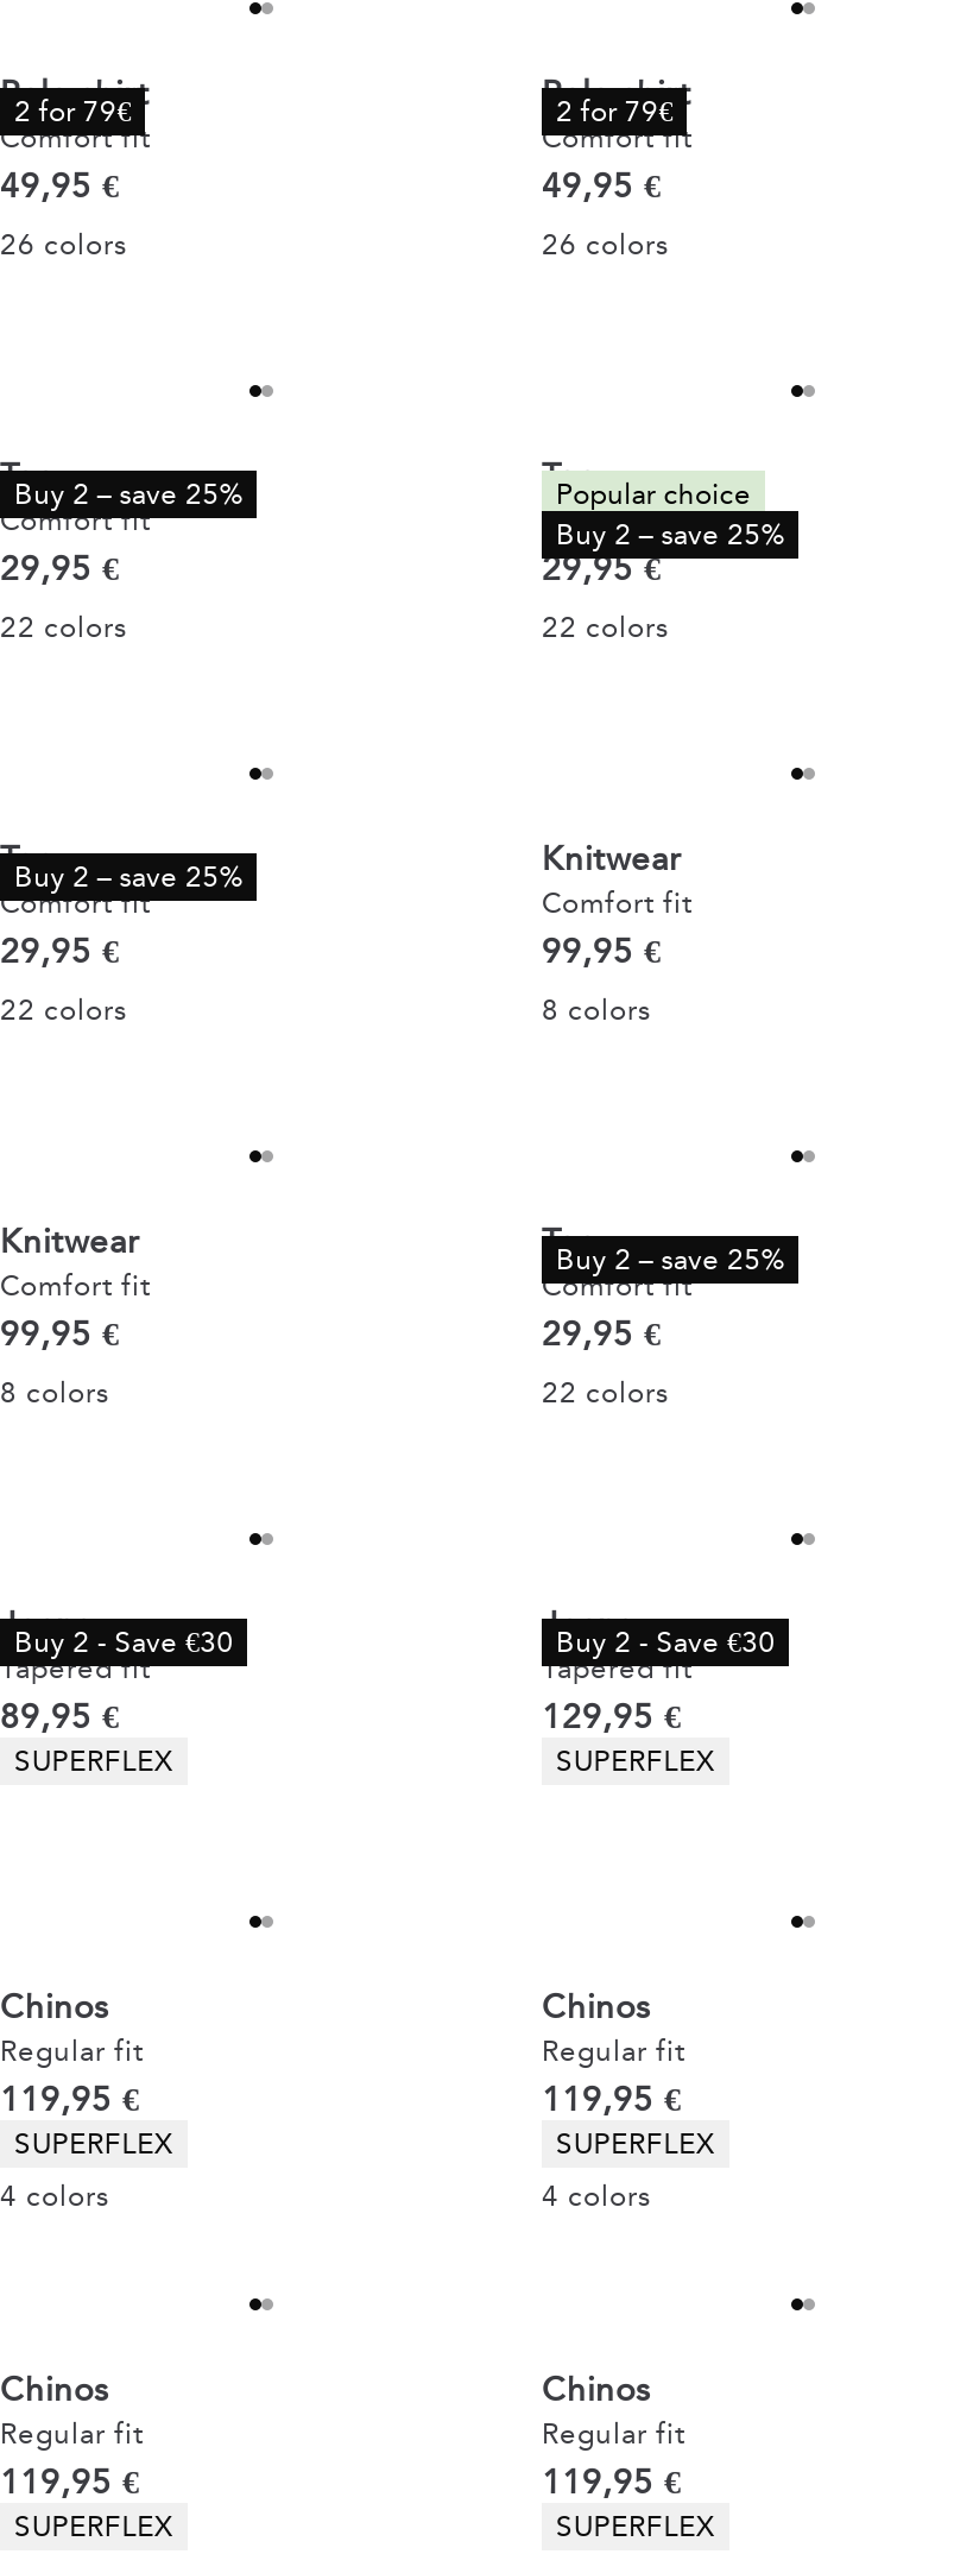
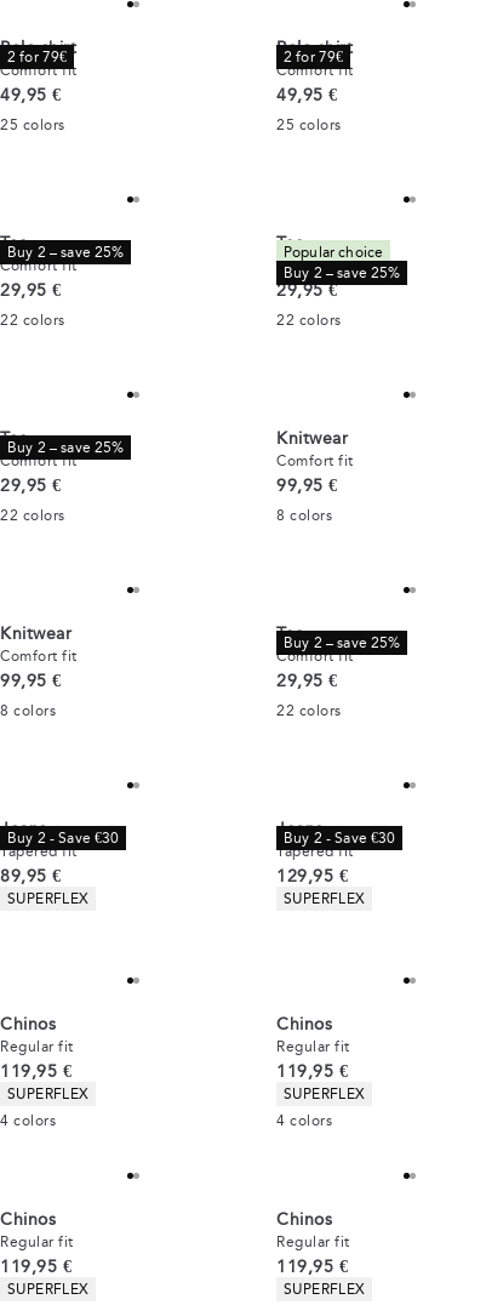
[0,228,127,261] 26 colors -> [0,116,65,133] 25 colors
[542,228,669,261] 26 colors -> [276,116,341,133] 25 colors

